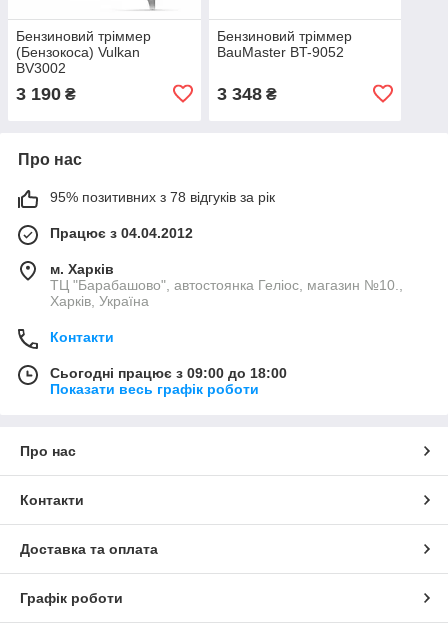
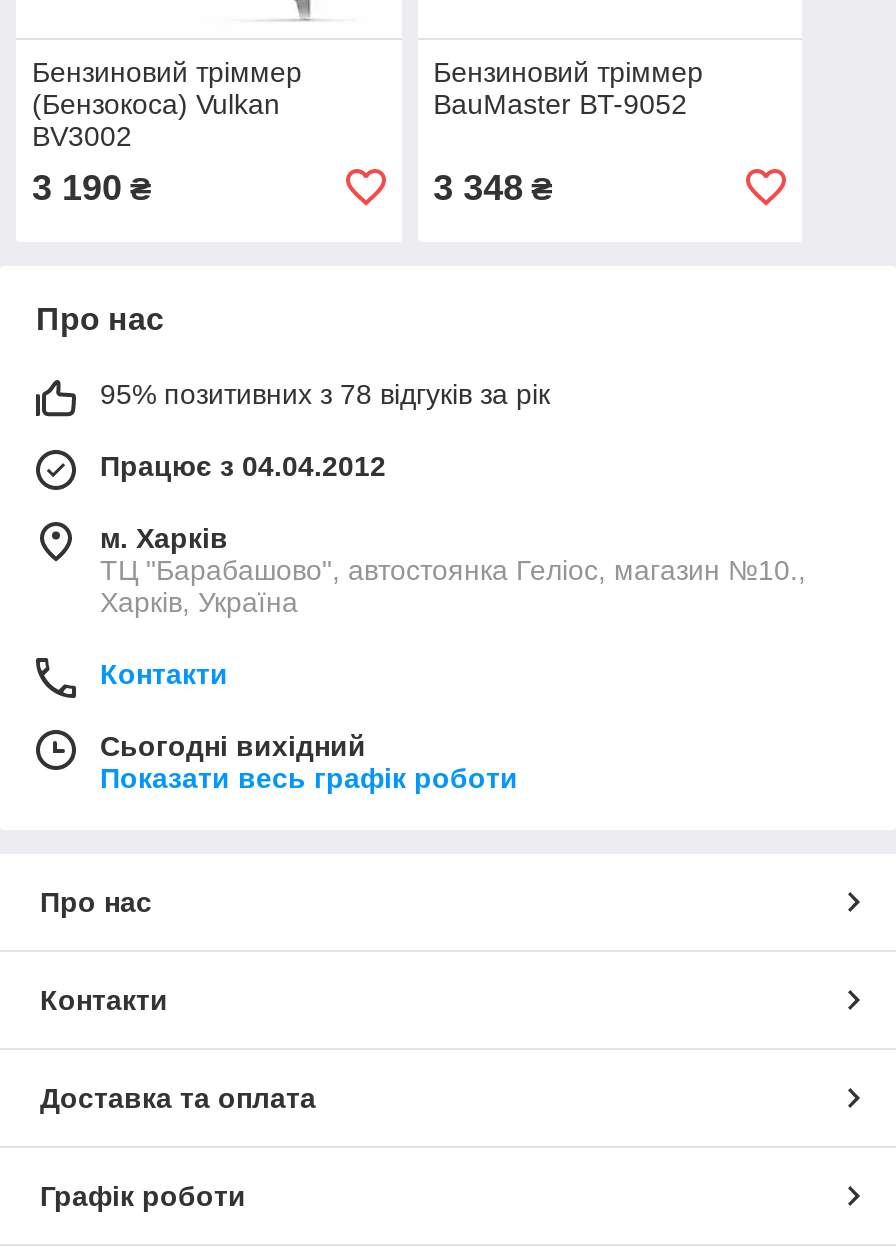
[50,365,287,381] Сьогодні працює з 09:00 до 18:00 -> [100,730,366,762] Сьогодні вихідний

